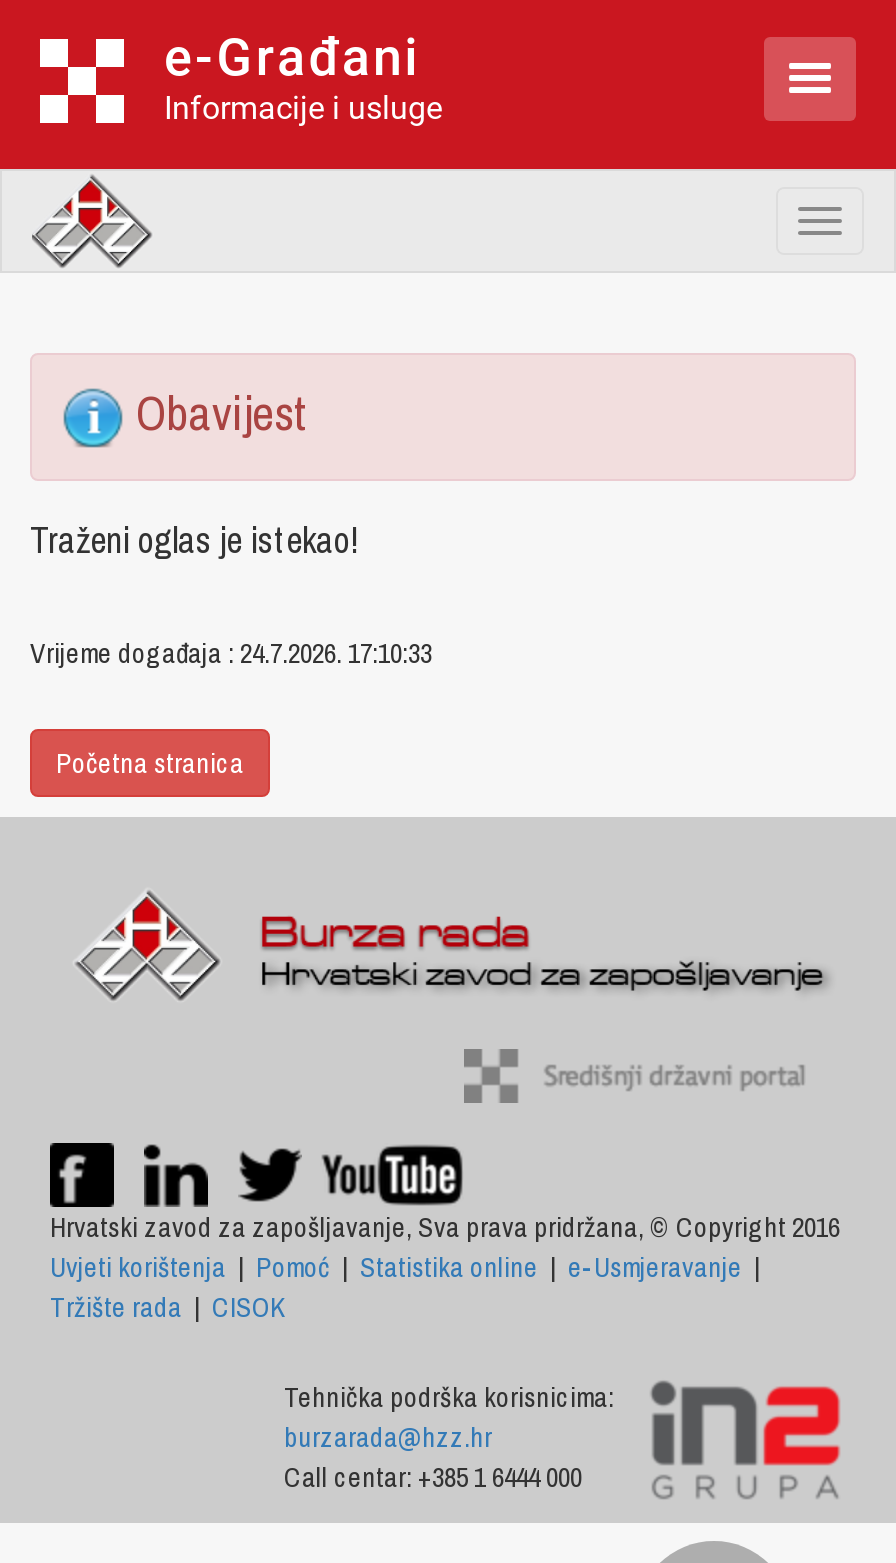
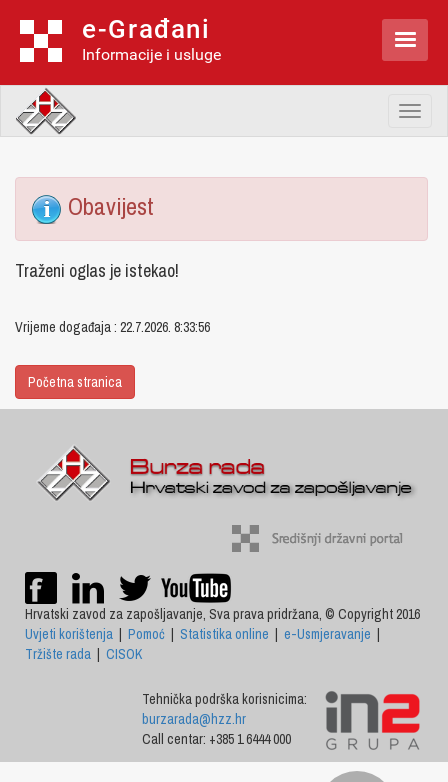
[30,635,432,671] Vrijeme događaja : 24.7.2026. 17:10:33 -> [15,318,210,336] Vrijeme događaja : 22.7.2026. 8:33:56

